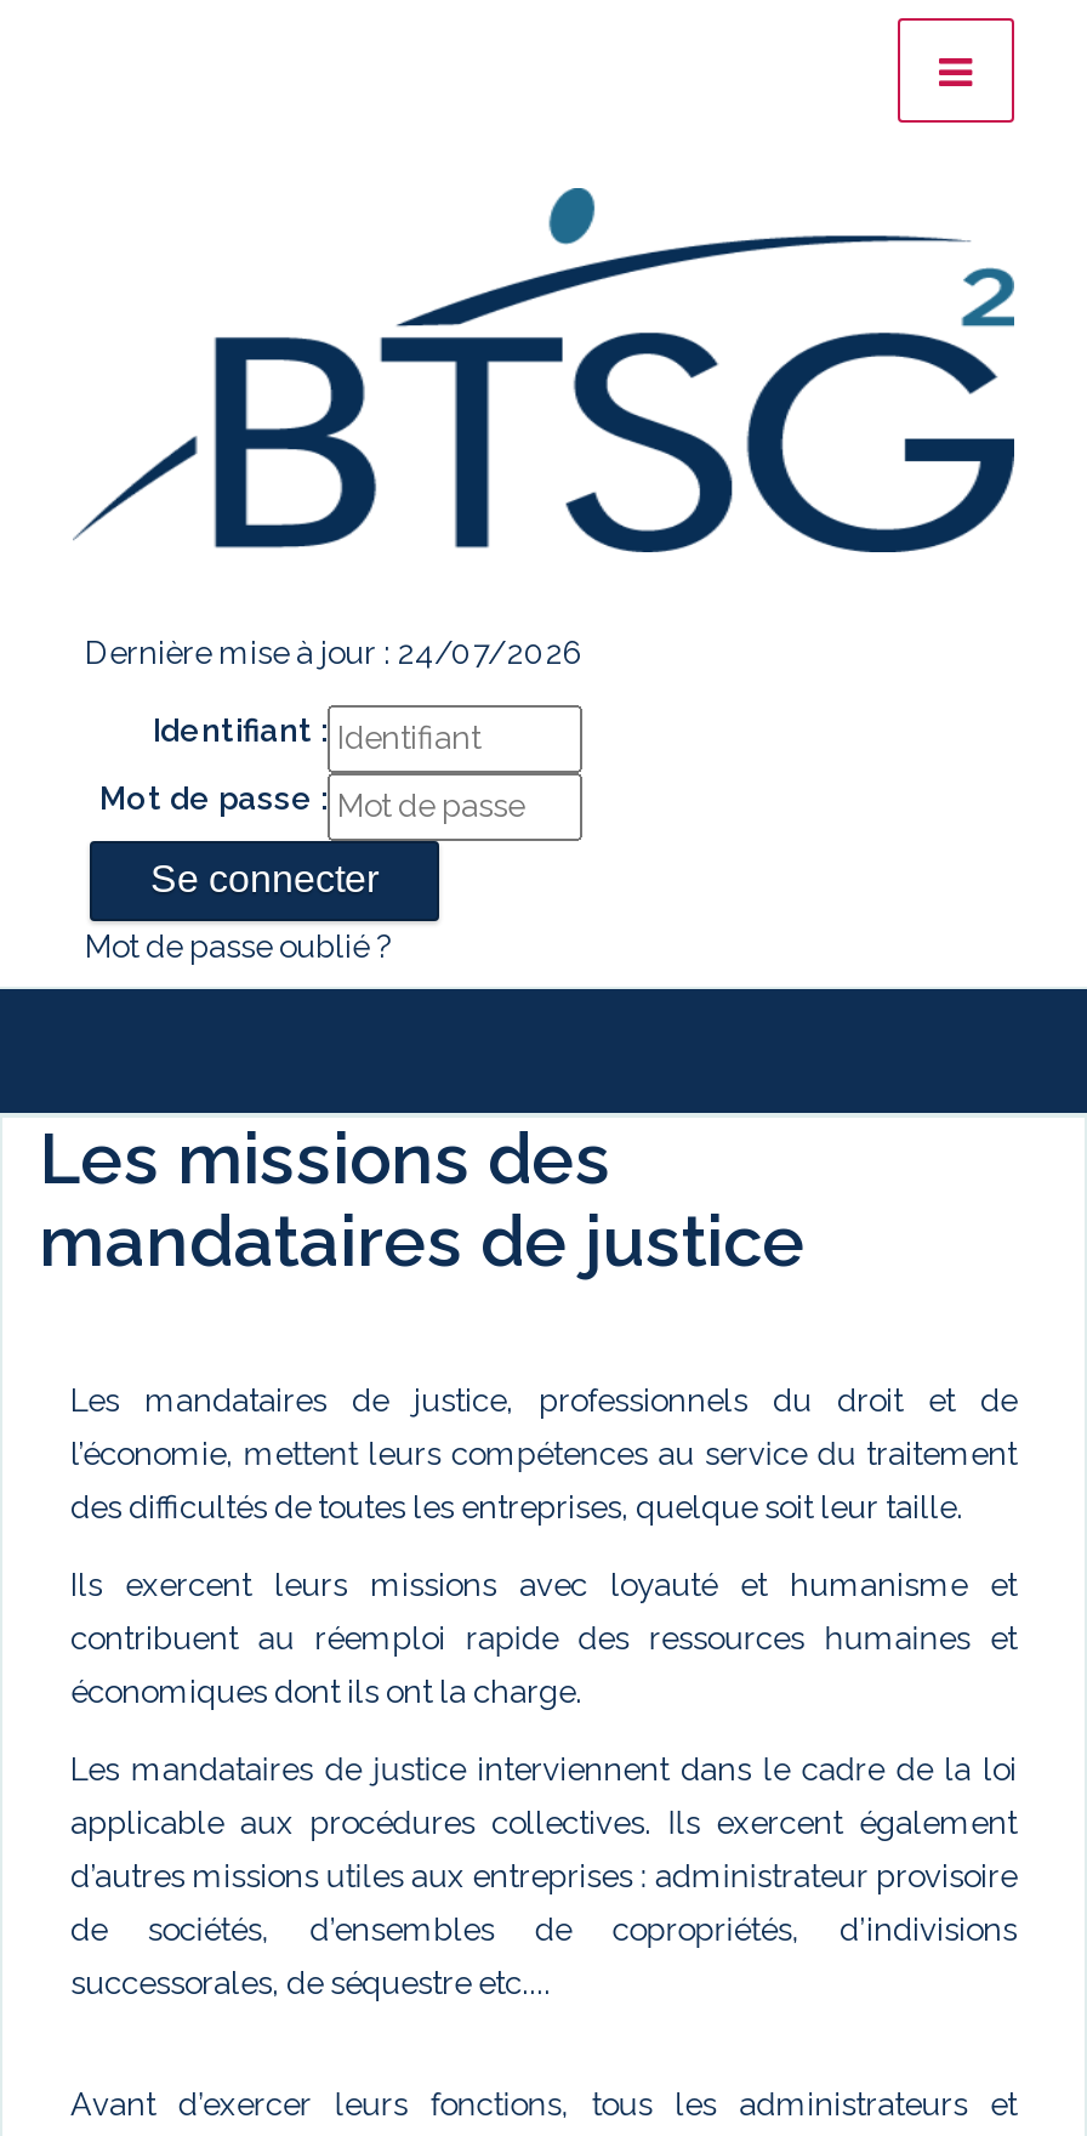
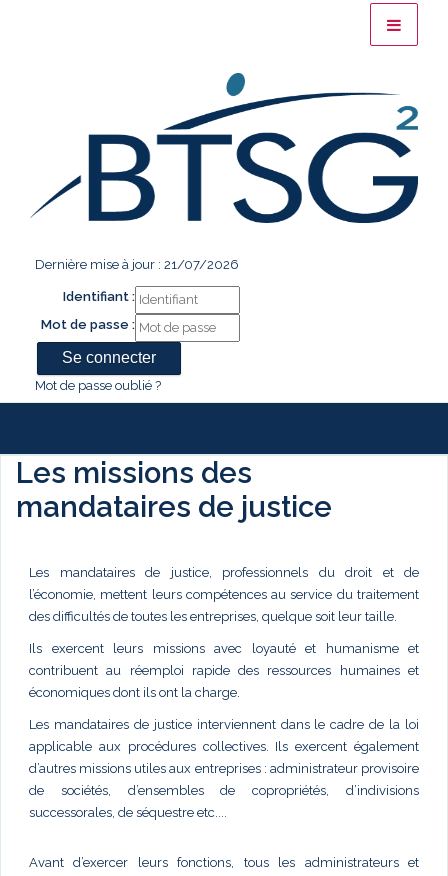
[85,635,585,671] Dernière mise à jour : 24/07/2026 -> [35,257,239,272] Dernière mise à jour : 21/07/2026

